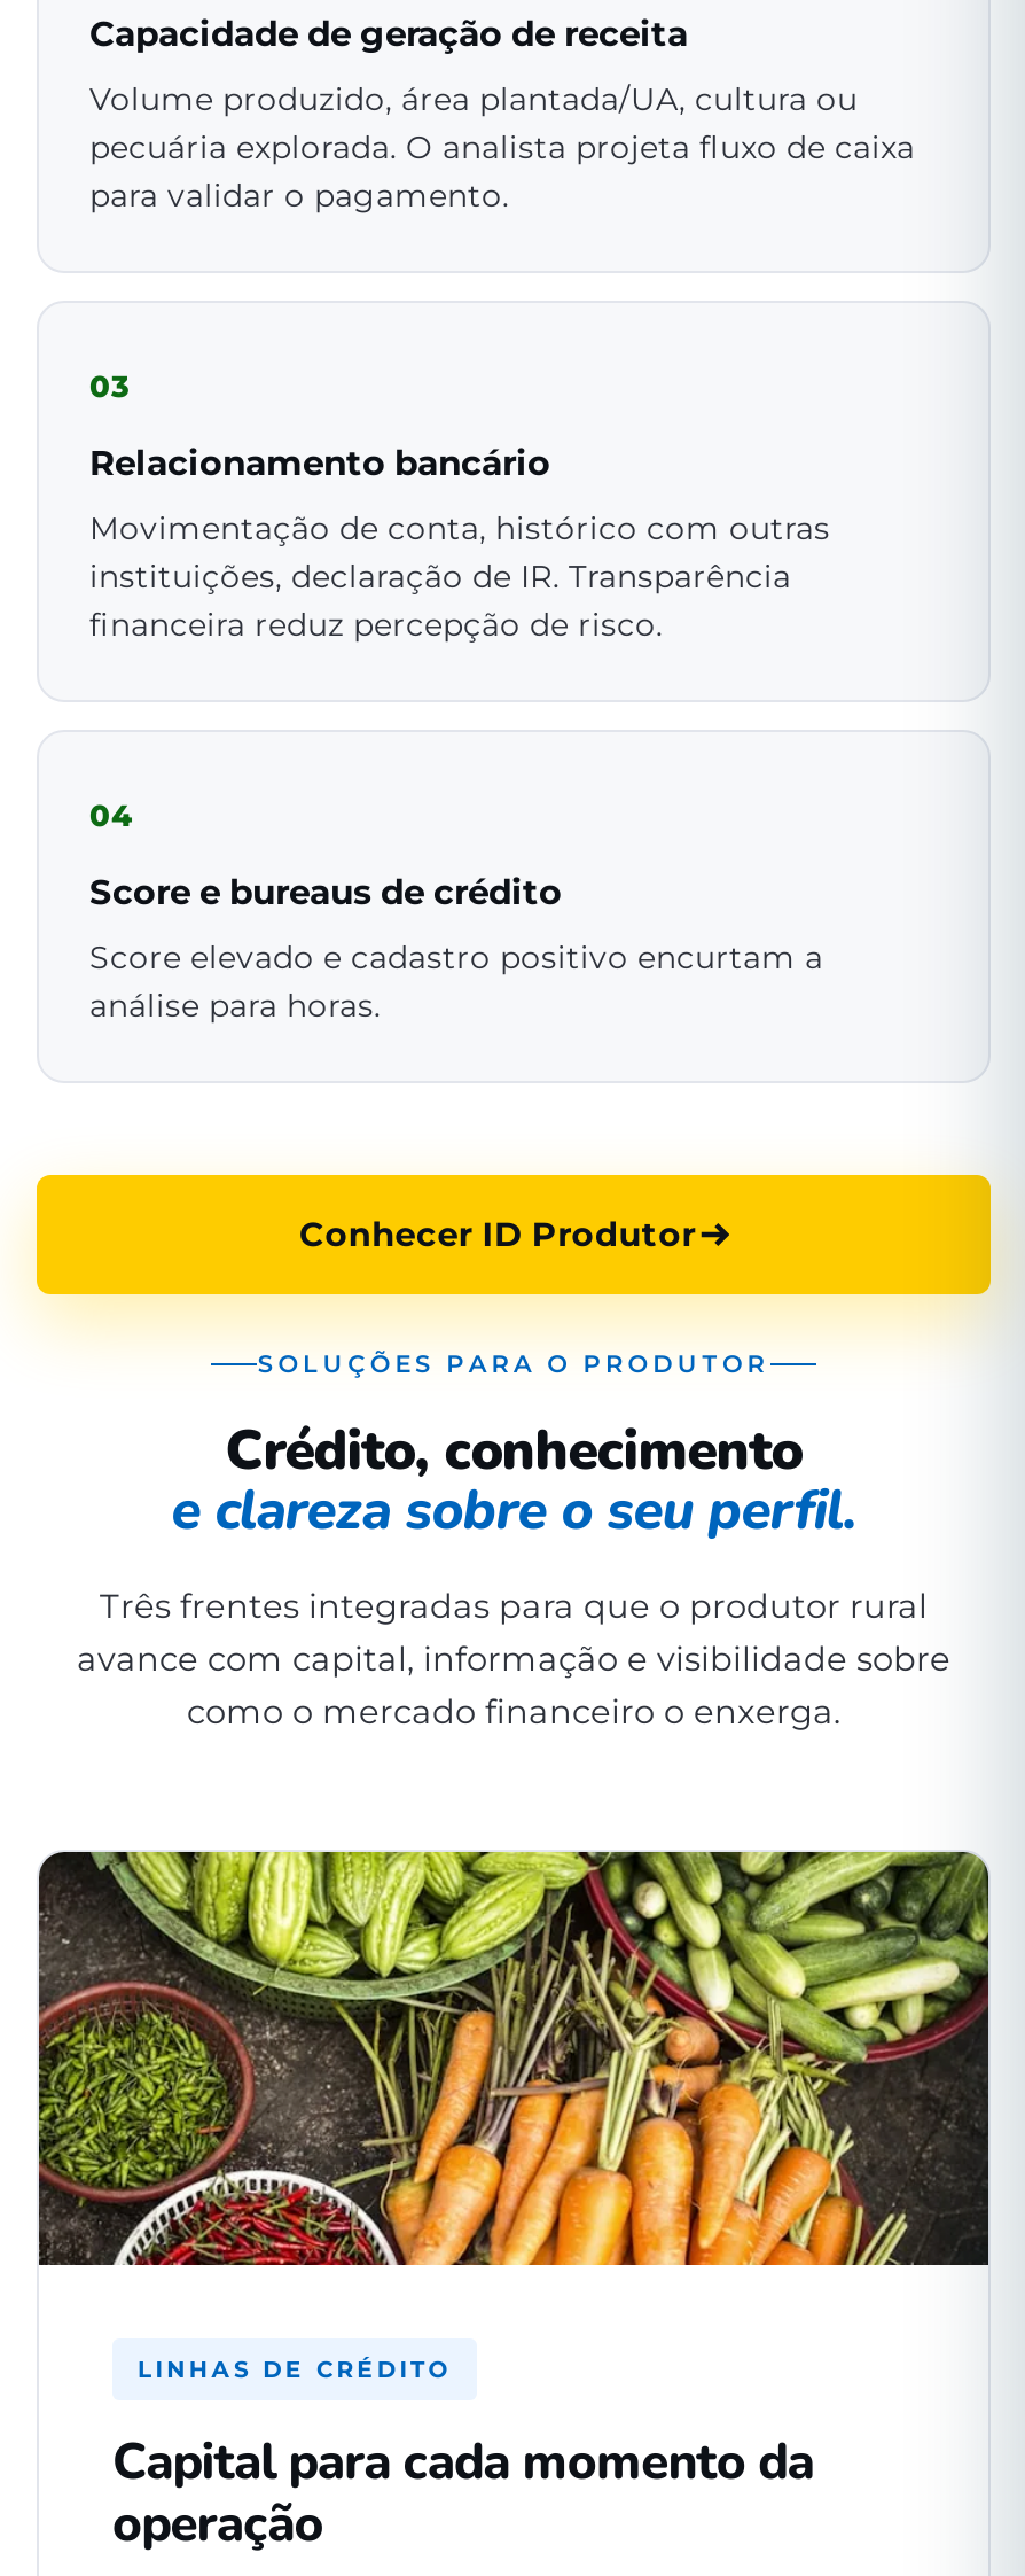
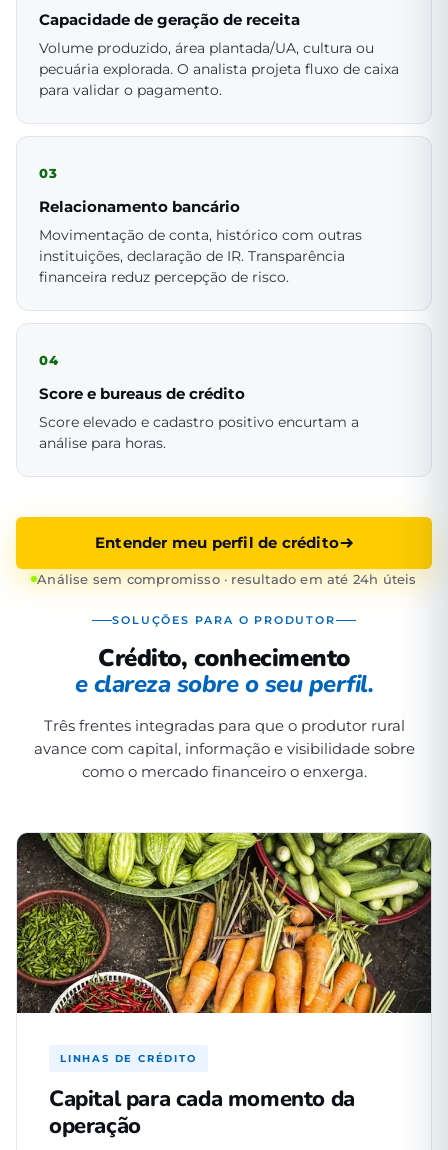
[299,1213,696,1254] Conhecer ID Produtor -> [37,533,417,586] Entender meu perfil de crédito | Análise sem compromisso · resultado em até 24h úteis

